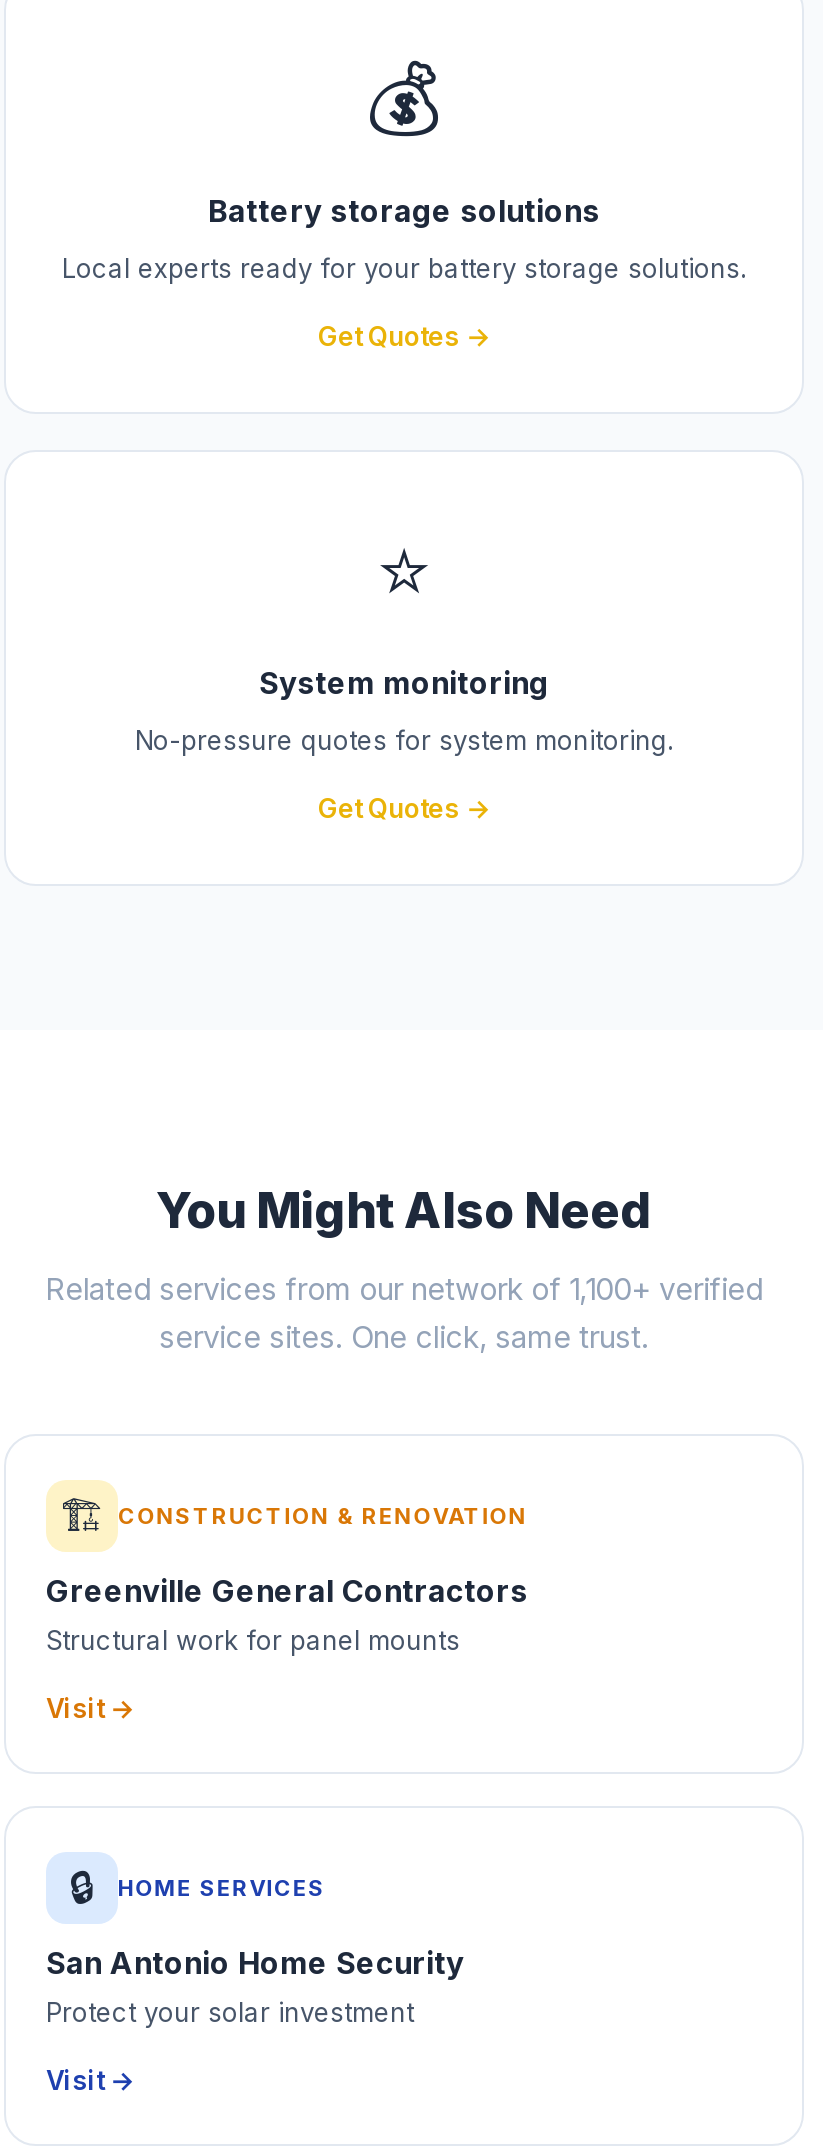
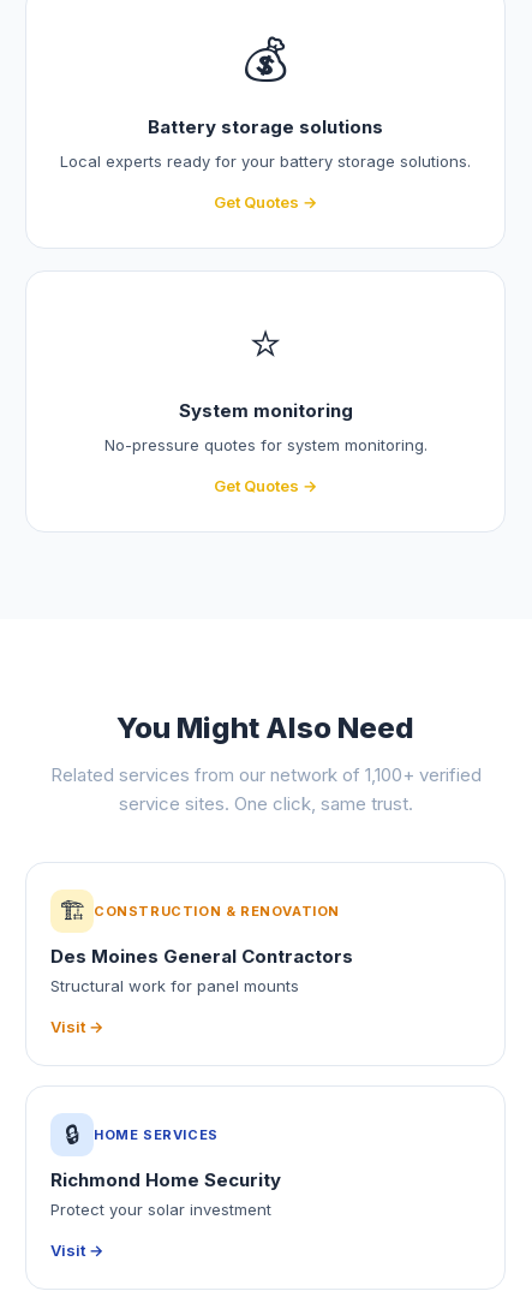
[46,1572,528,1610] Greenville General Contractors -> [50,945,353,968] Des Moines General Contractors
[46,1944,464,1982] San Antonio Home Security -> [50,1168,281,1191] Richmond Home Security

